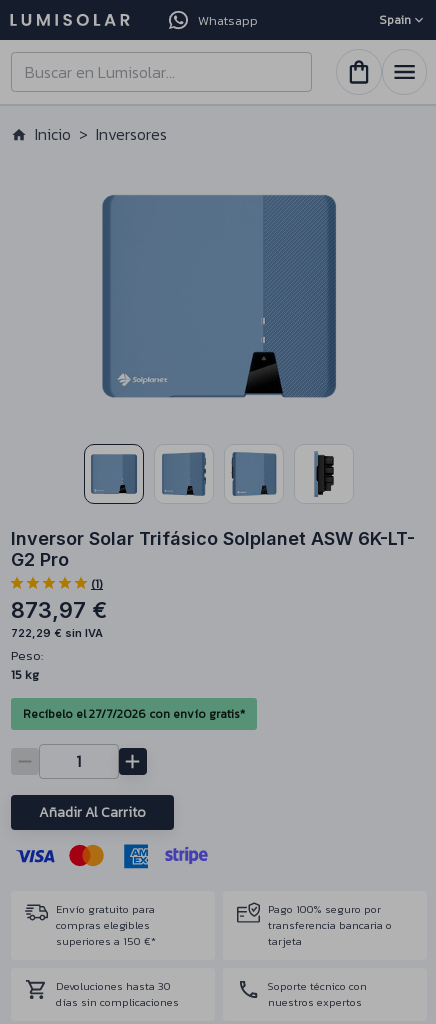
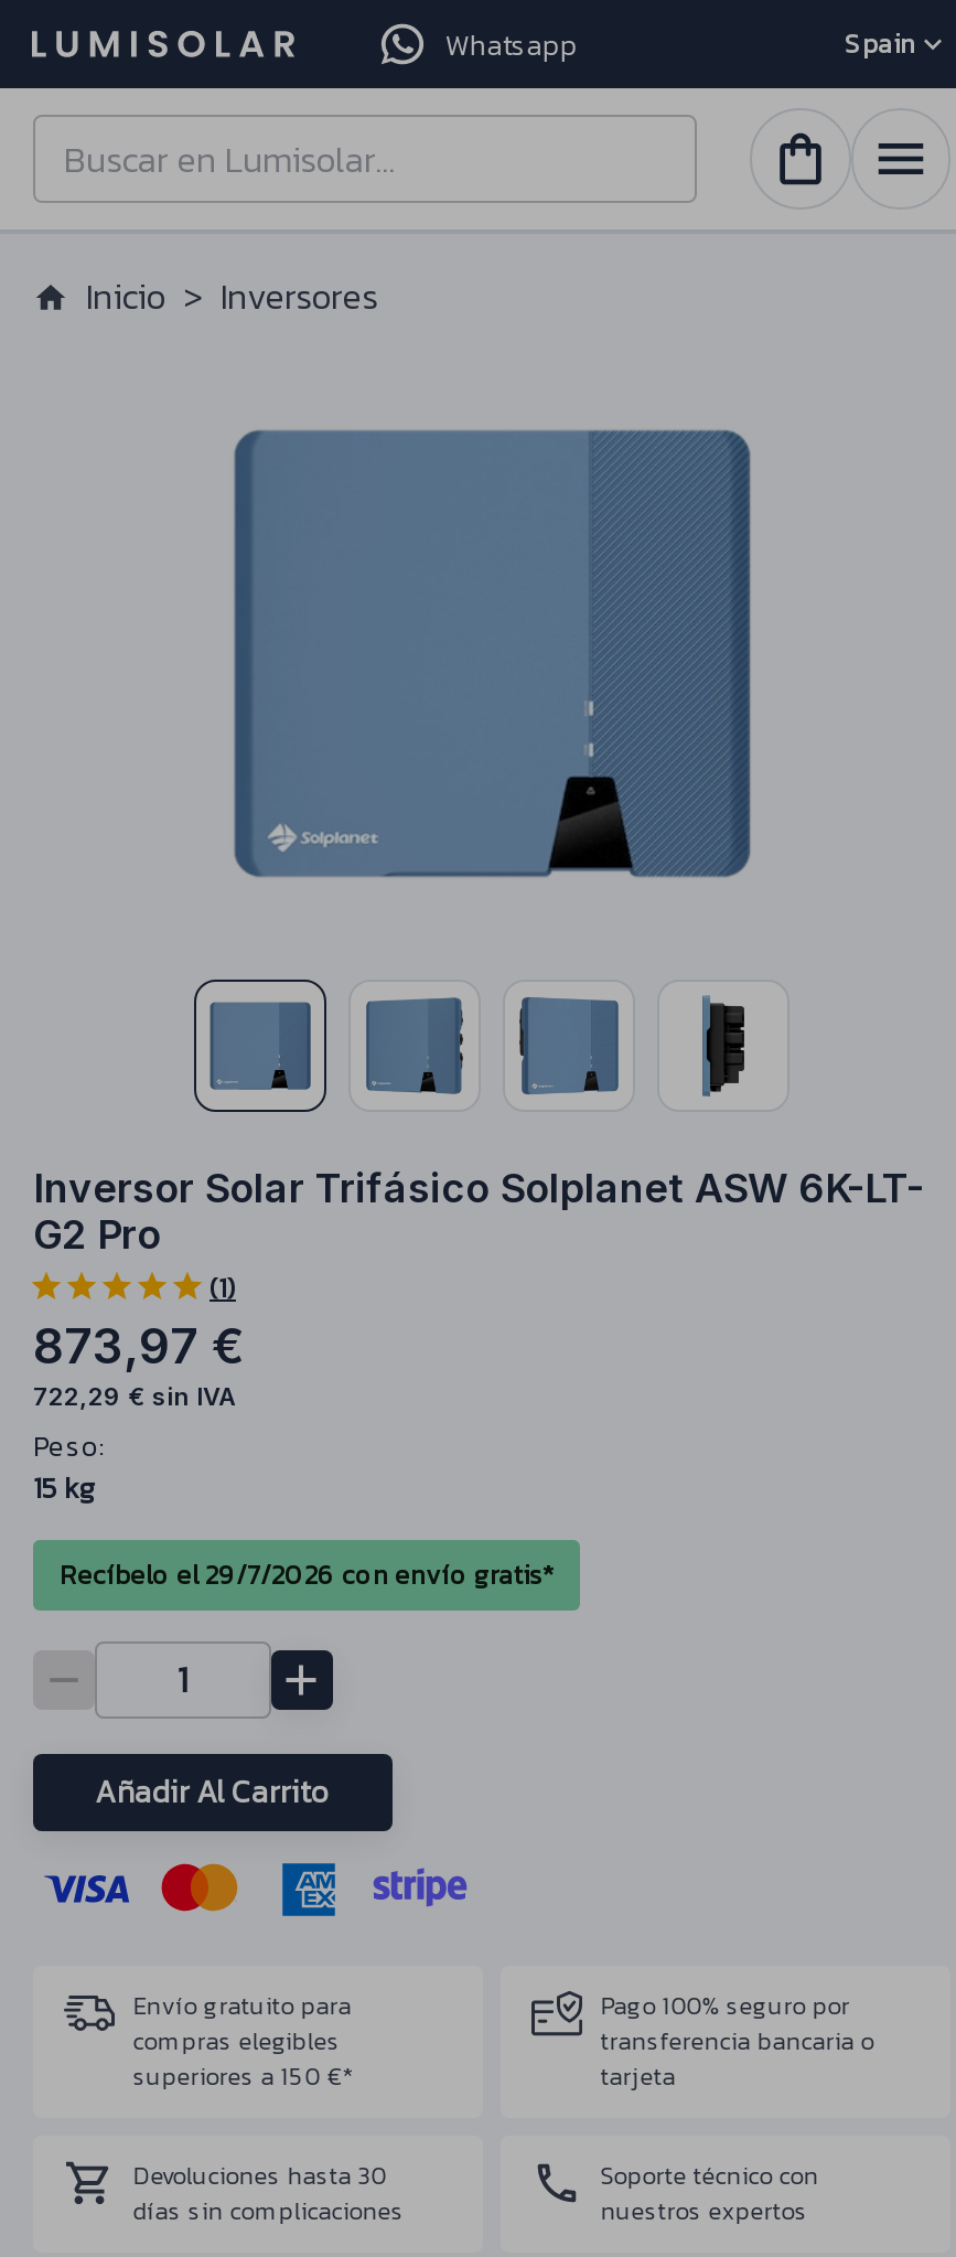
[23,705,245,723] Recíbelo el 27/7/2026 con envío gratis* -> [60,1555,554,1595] Recíbelo el 29/7/2026 con envío gratis*

